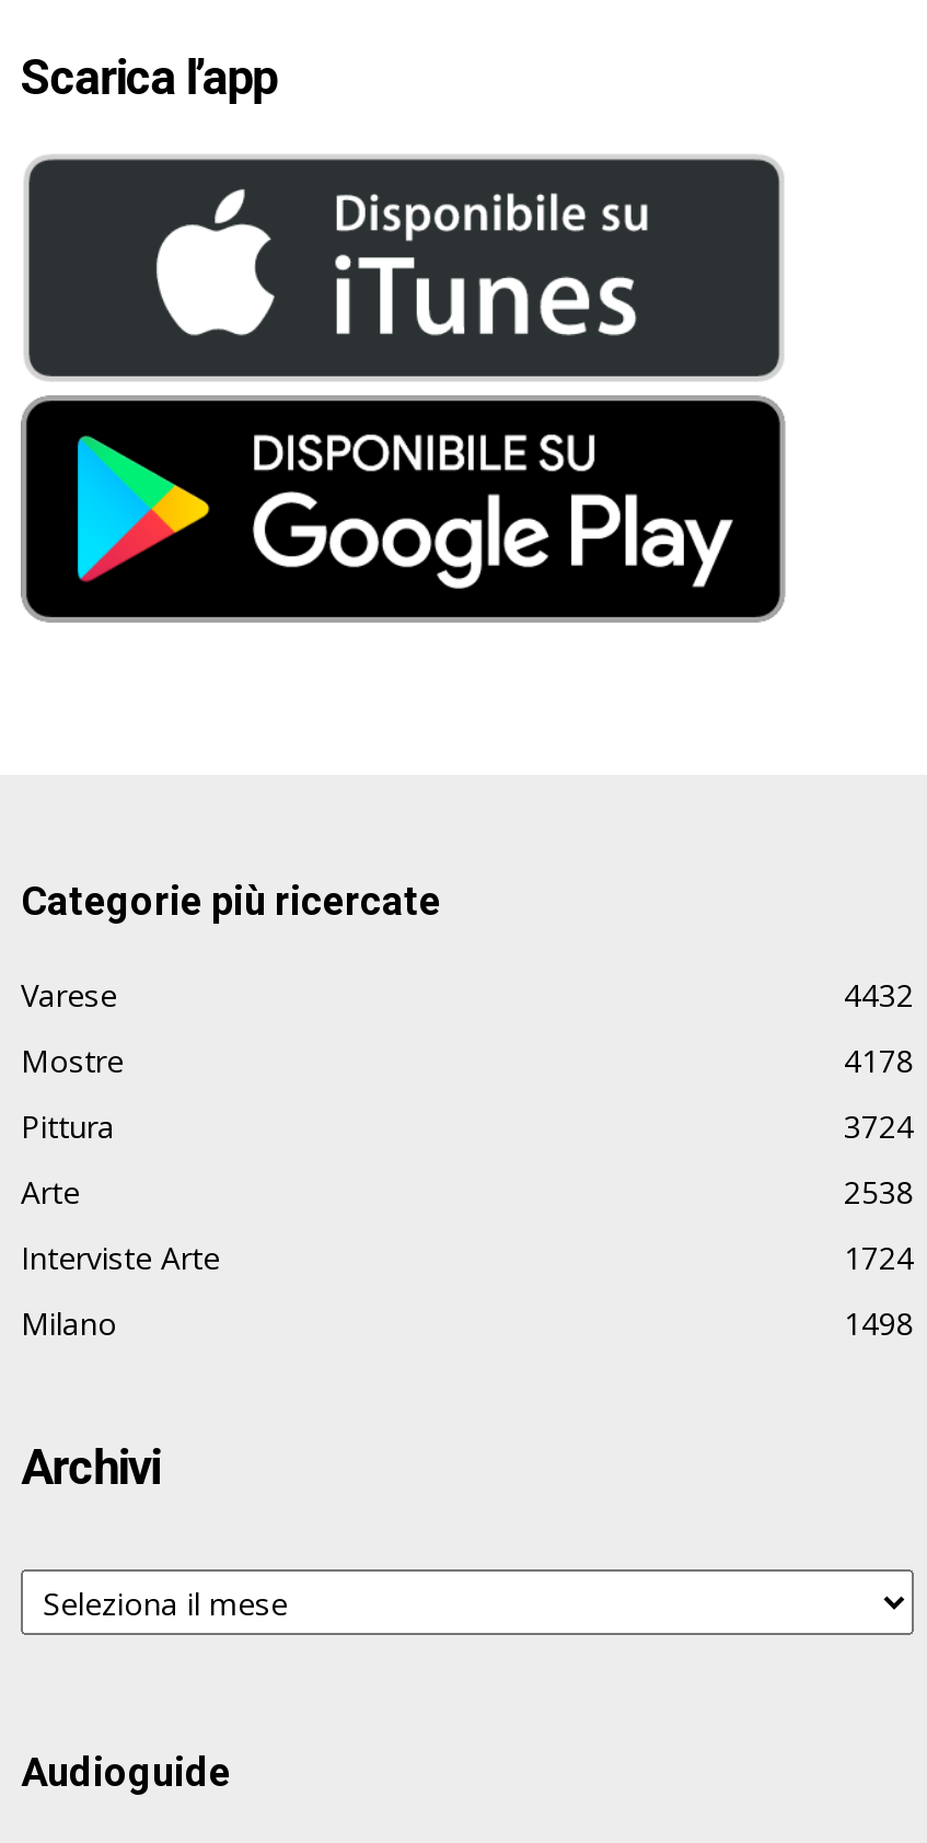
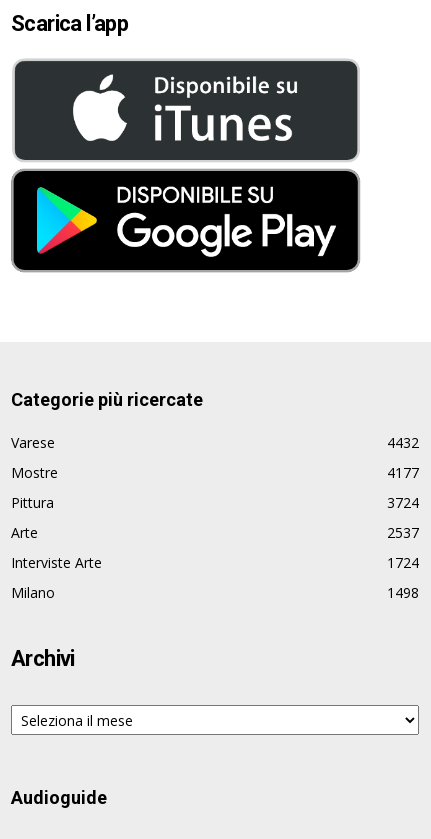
[844,1040,914,1081] 4178 -> [387,463,419,482] 4177
[844,1171,914,1213] 2538 -> [387,523,419,542] 2537

